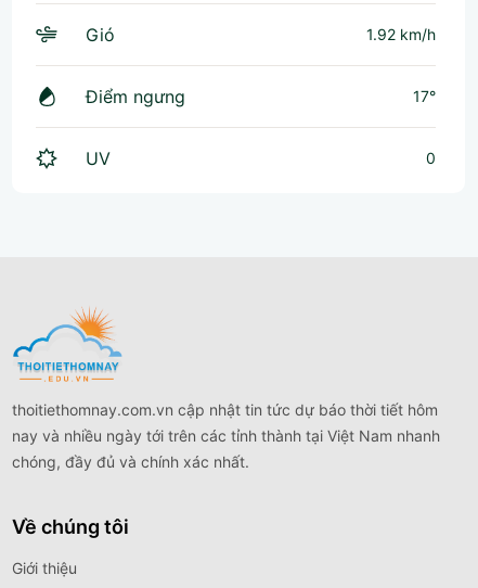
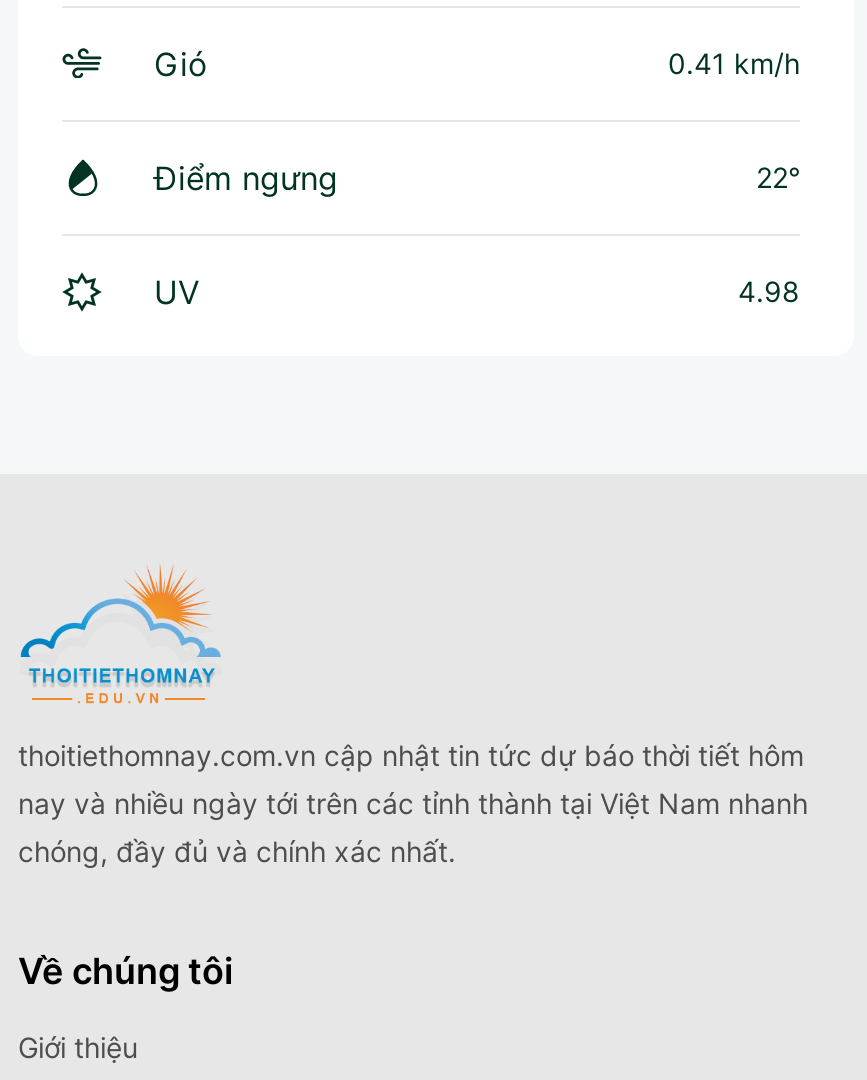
[366,25,436,43] 1.92 km/h -> [668,45,800,79] 0.41 km/h
[413,86,436,105] 17° -> [756,159,800,193] 22°
[426,148,436,167] 0 -> [738,273,800,307] 4.98

